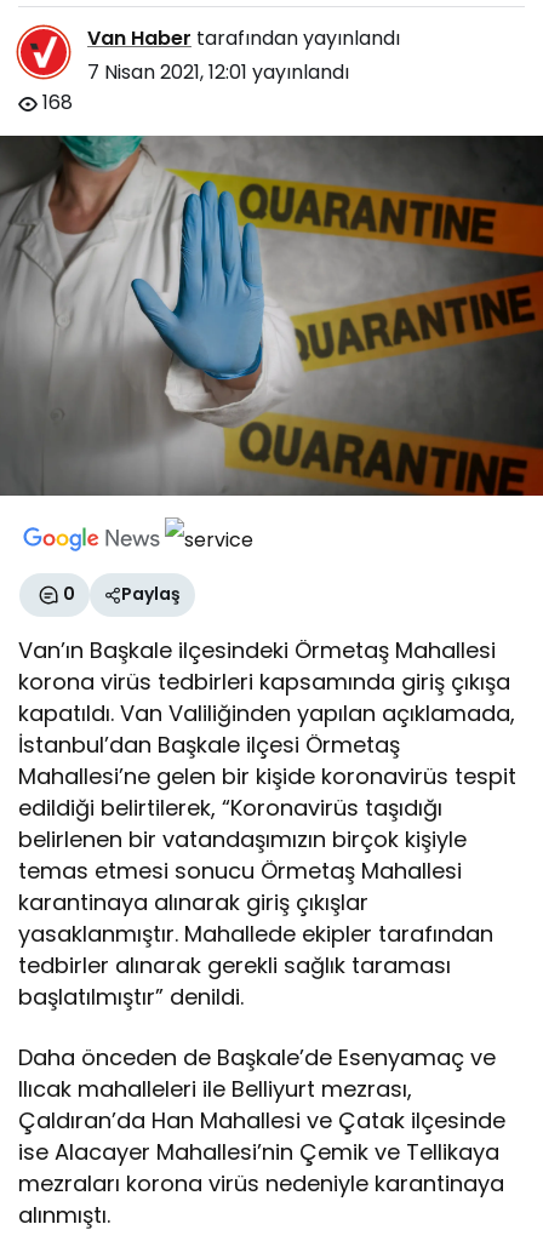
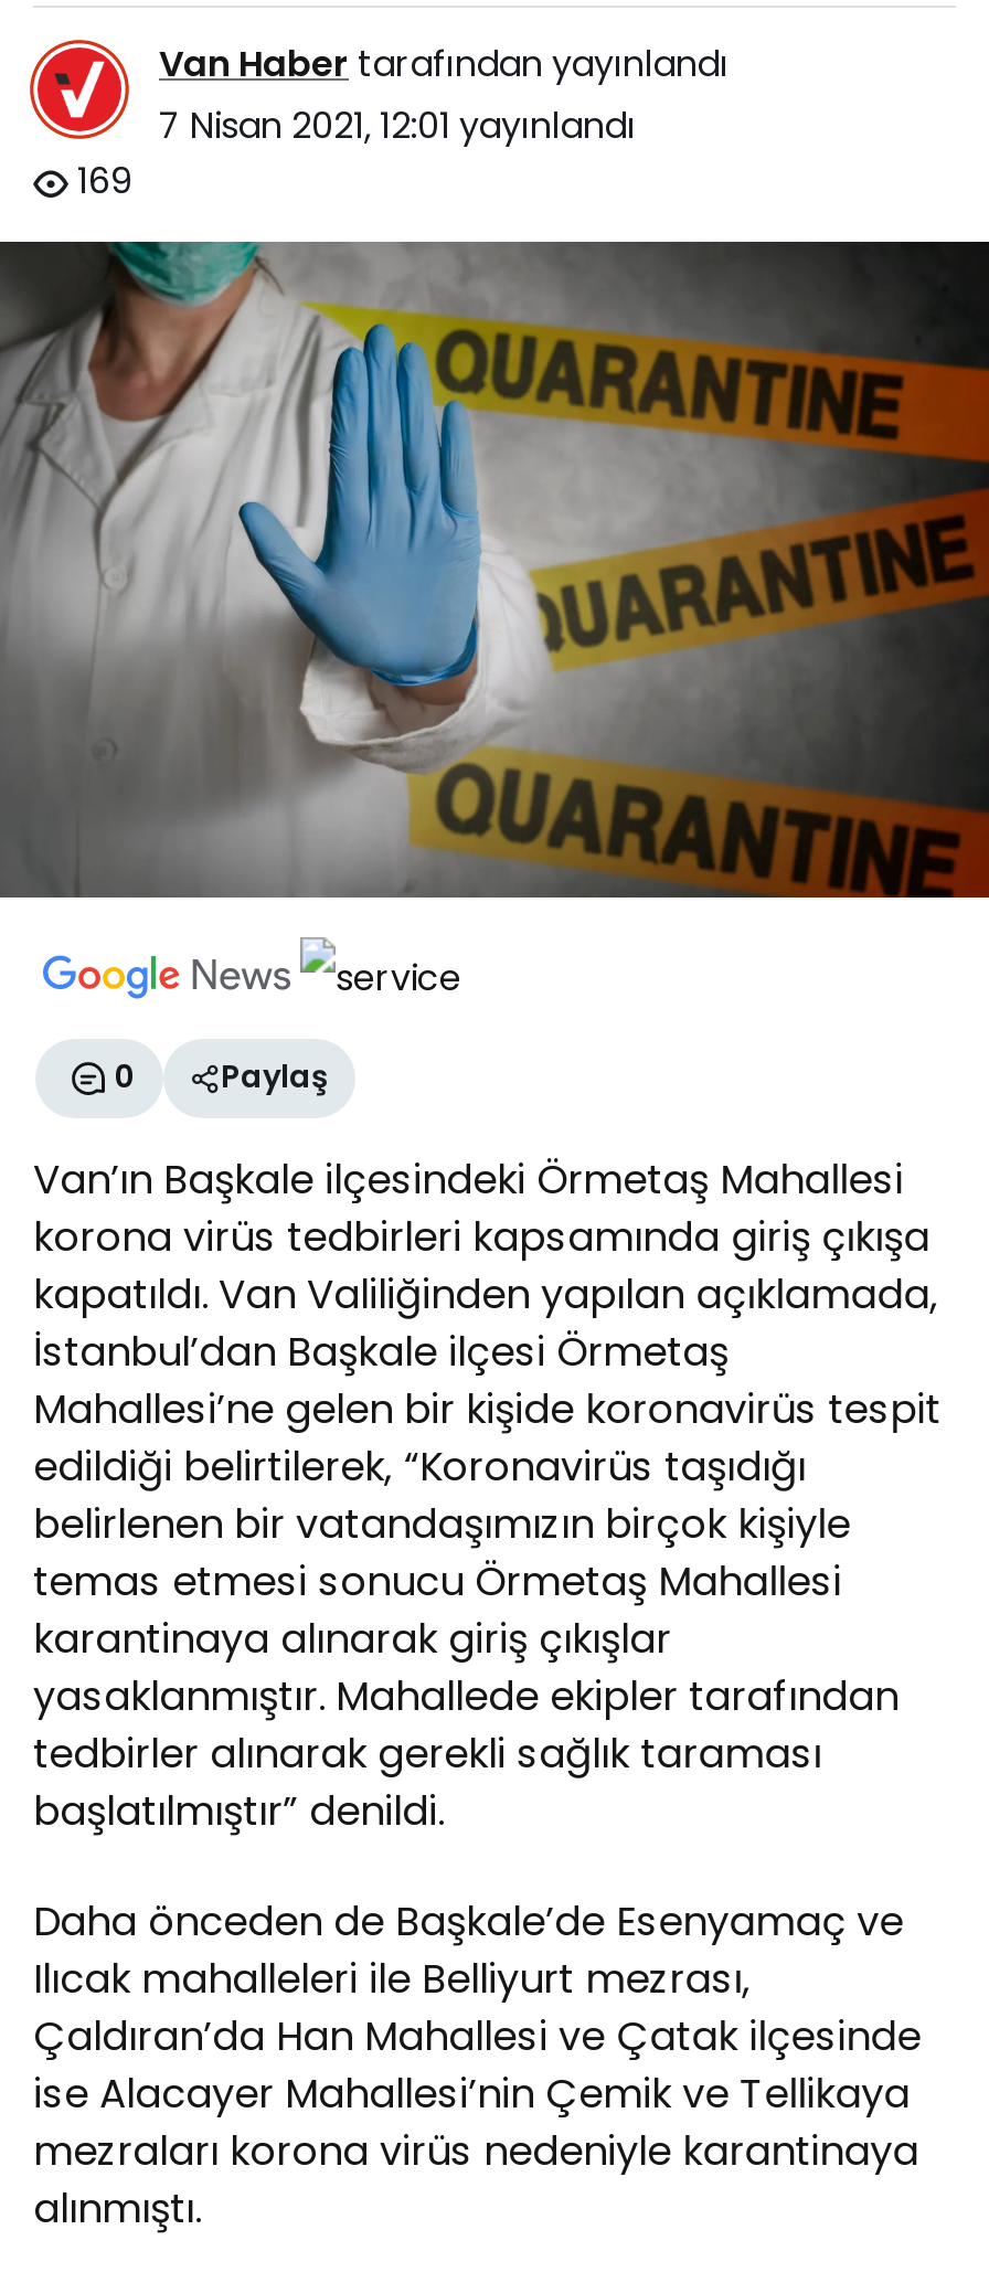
[38,88,73,116] 168 -> [68,156,130,206] 169

